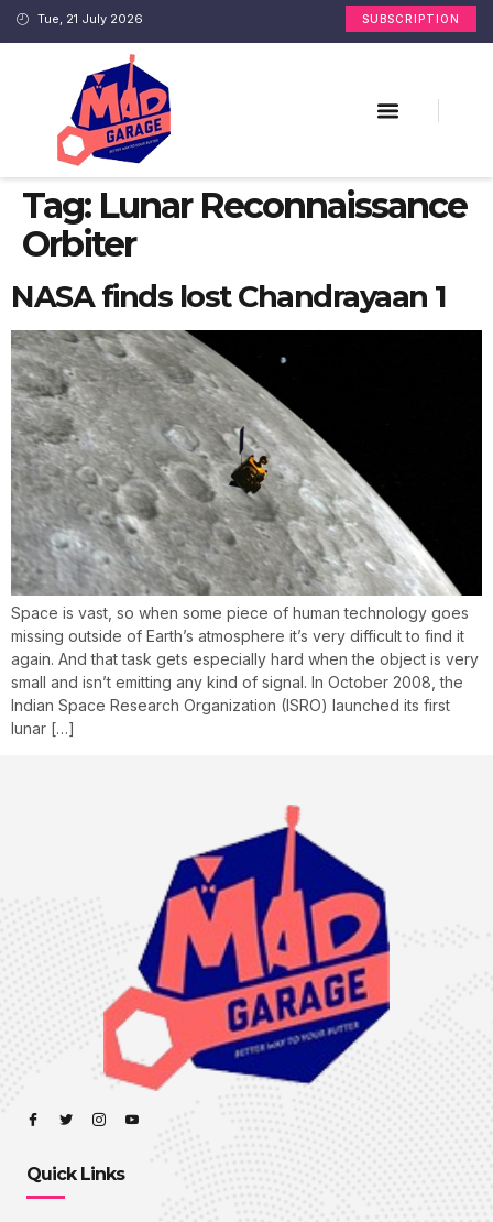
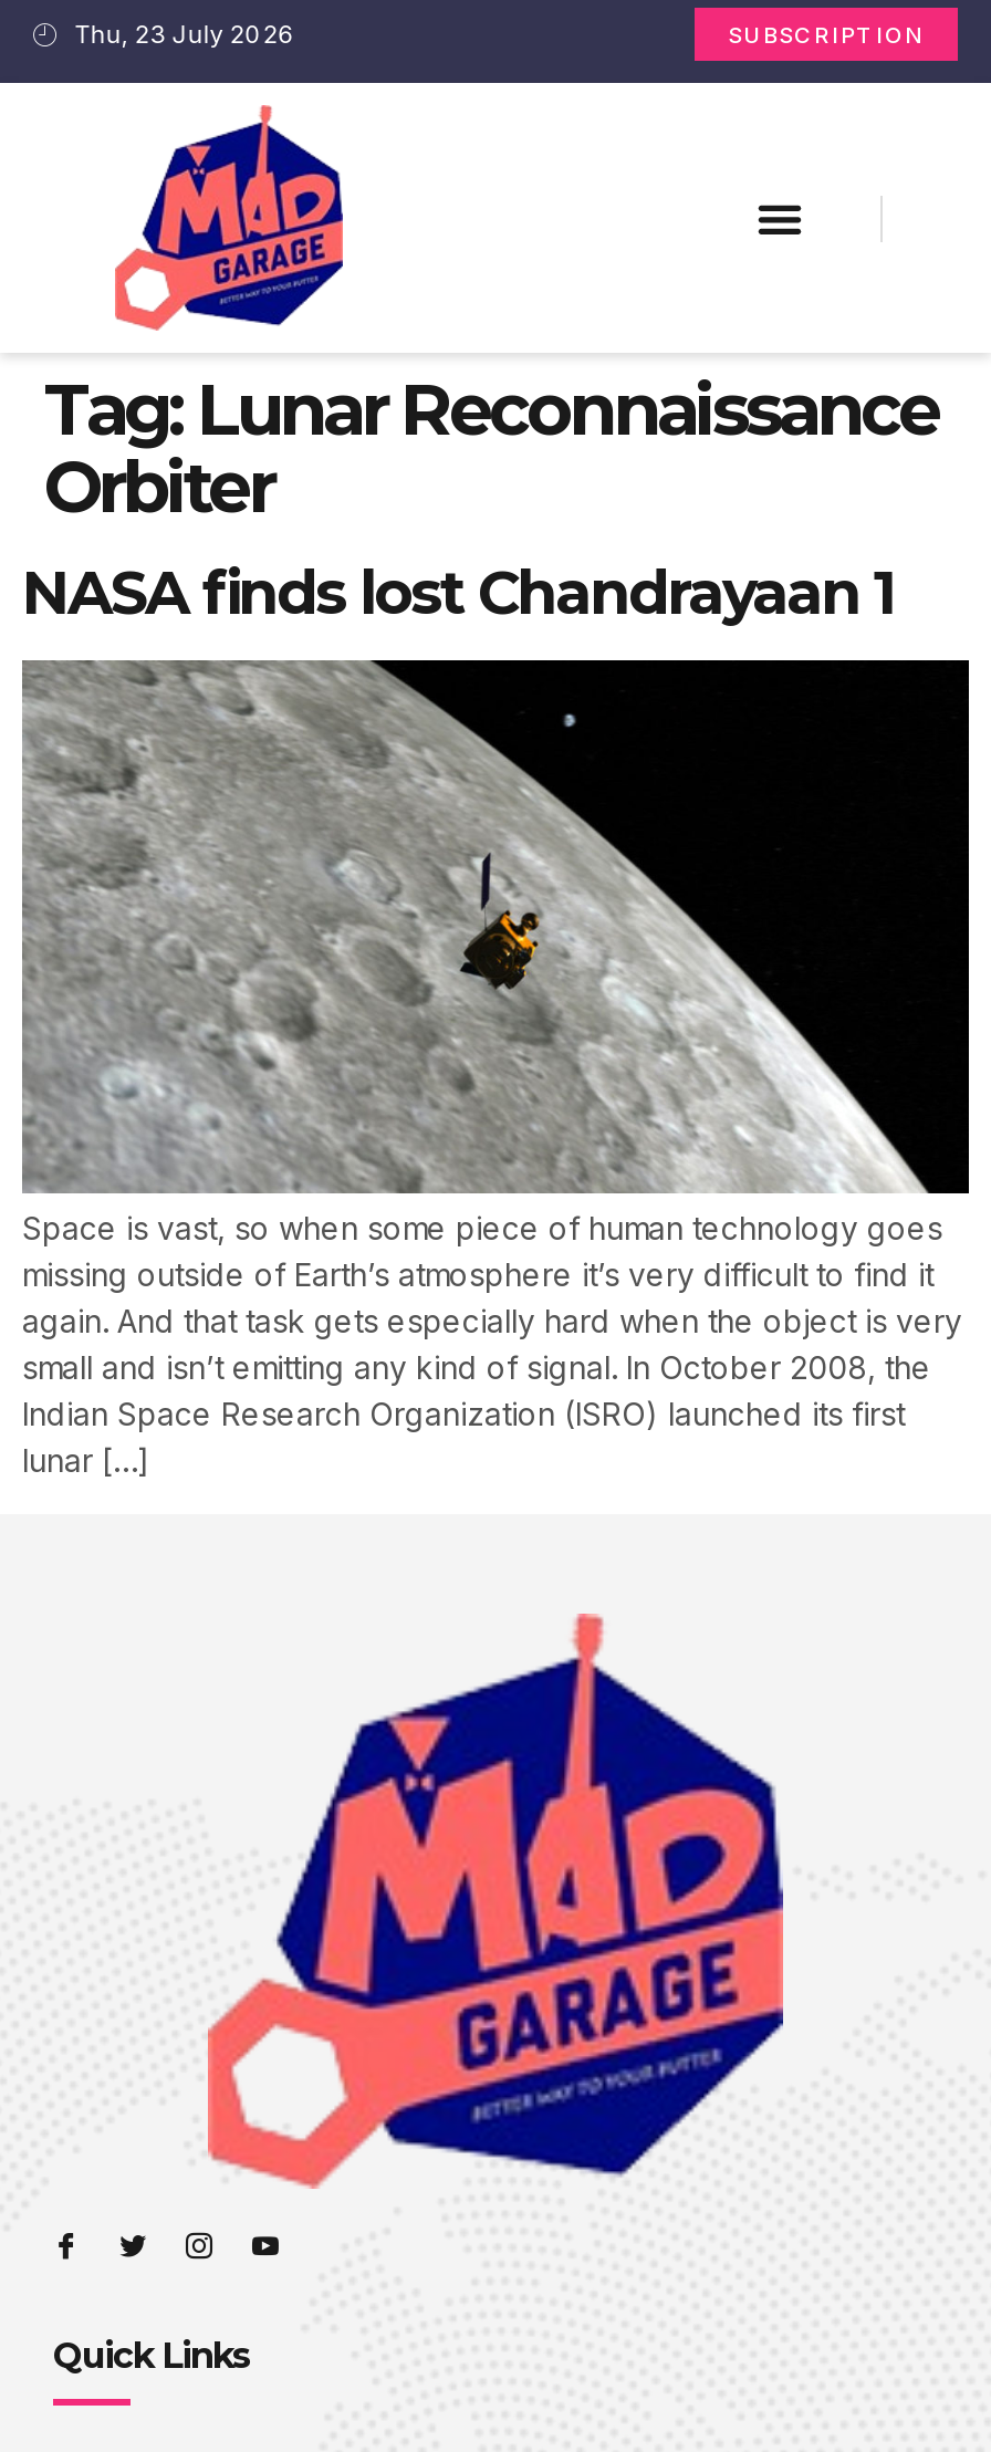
[37,10,143,26] Tue, 21 July 2026 -> [75,18,296,49] Thu, 23 July 2026

